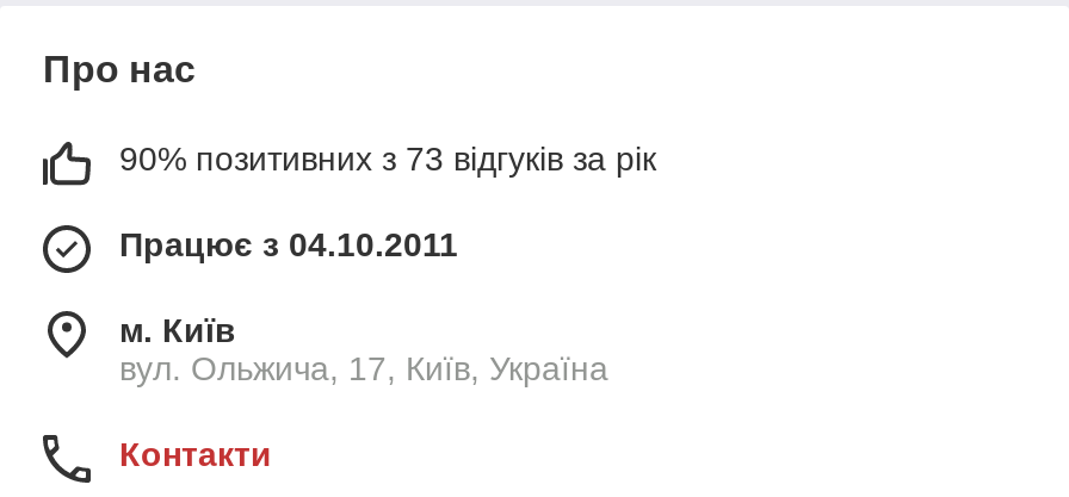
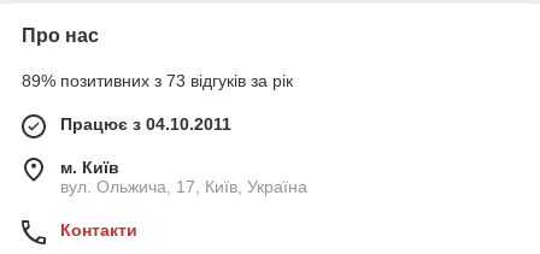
[119,140,656,179] 90% позитивних з 73 відгуків за рік -> [22,72,293,91] 89% позитивних з 73 відгуків за рік

